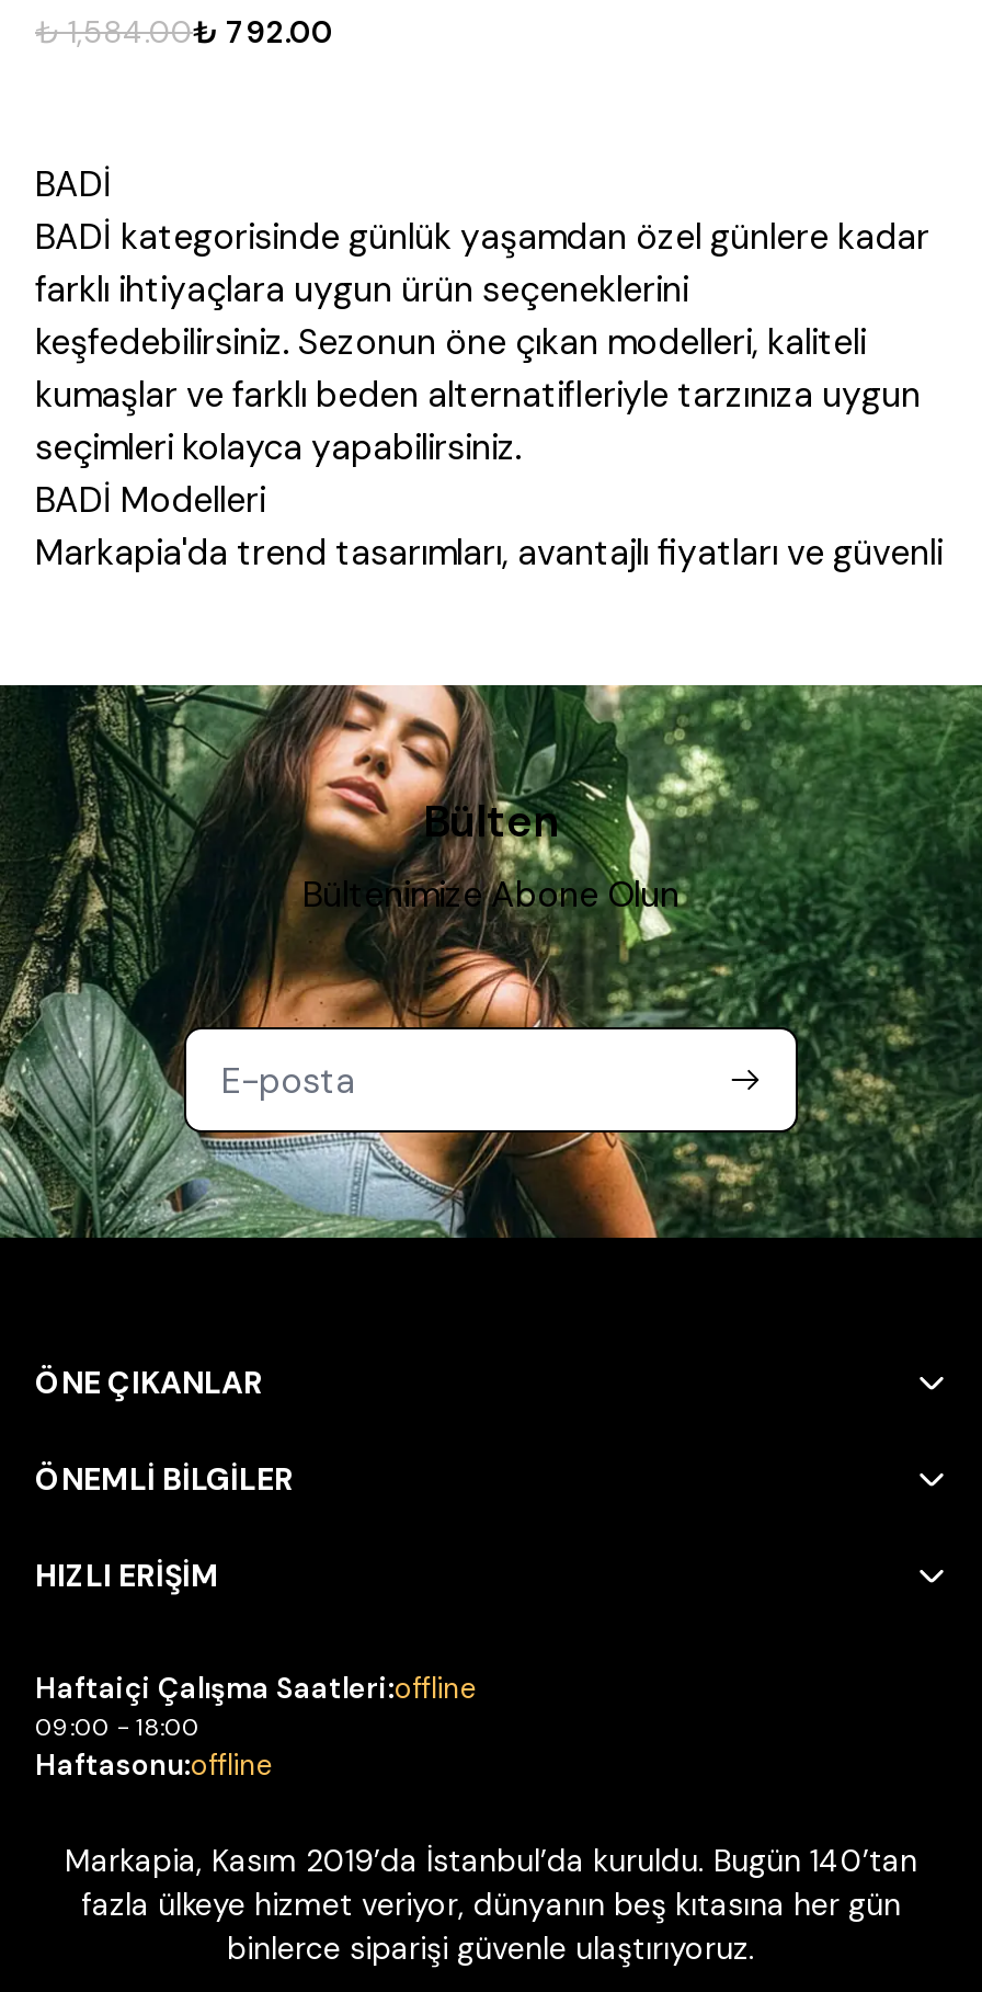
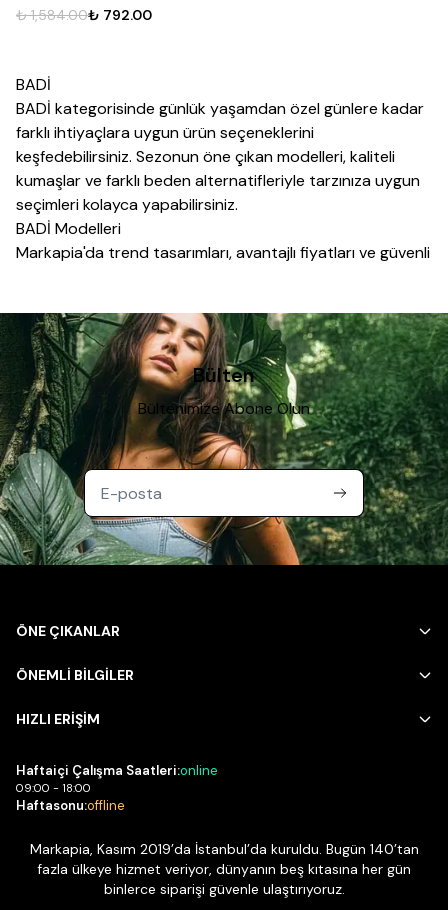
[35,1670,478,1707] Haftaiçi Çalışma Saatleri:offline -> [16,762,218,779] Haftaiçi Çalışma Saatleri:online

